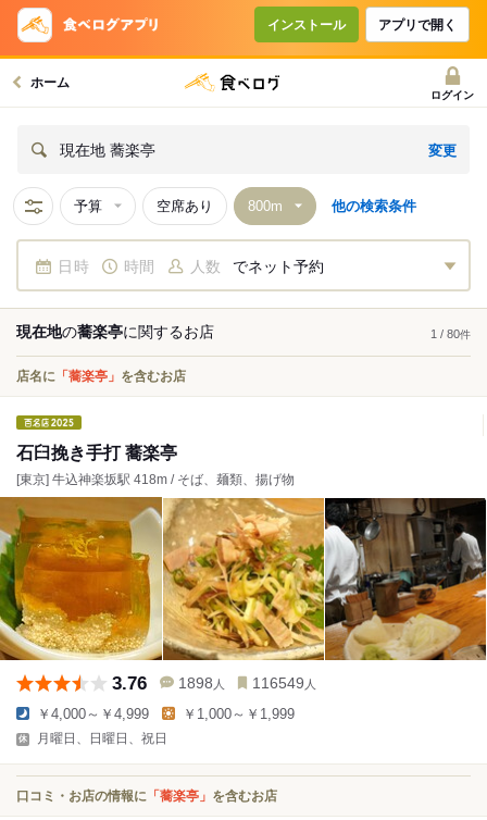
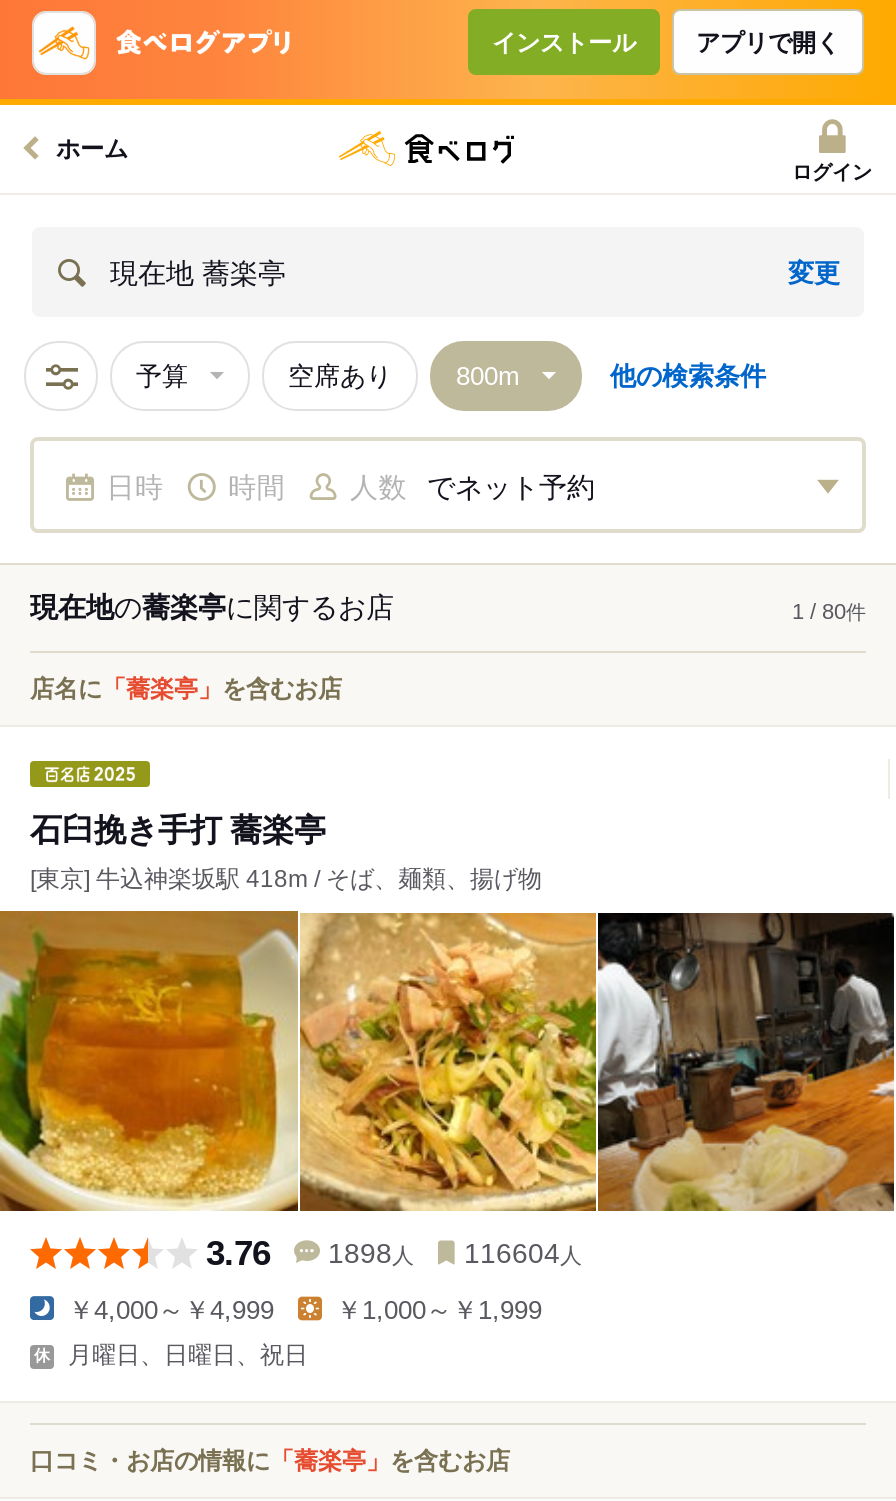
[112,672,316,694] 3.76 1898人 116549人 -> [206,1233,582,1273] 3.76 1898人 116604人

